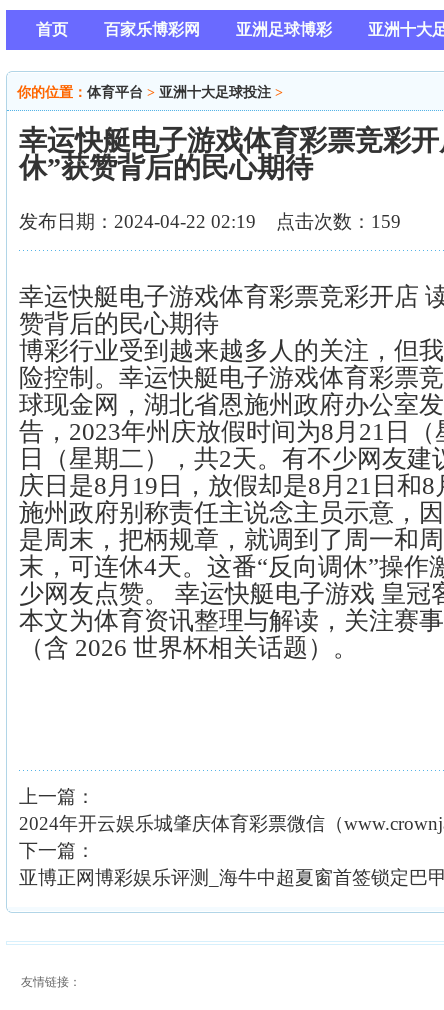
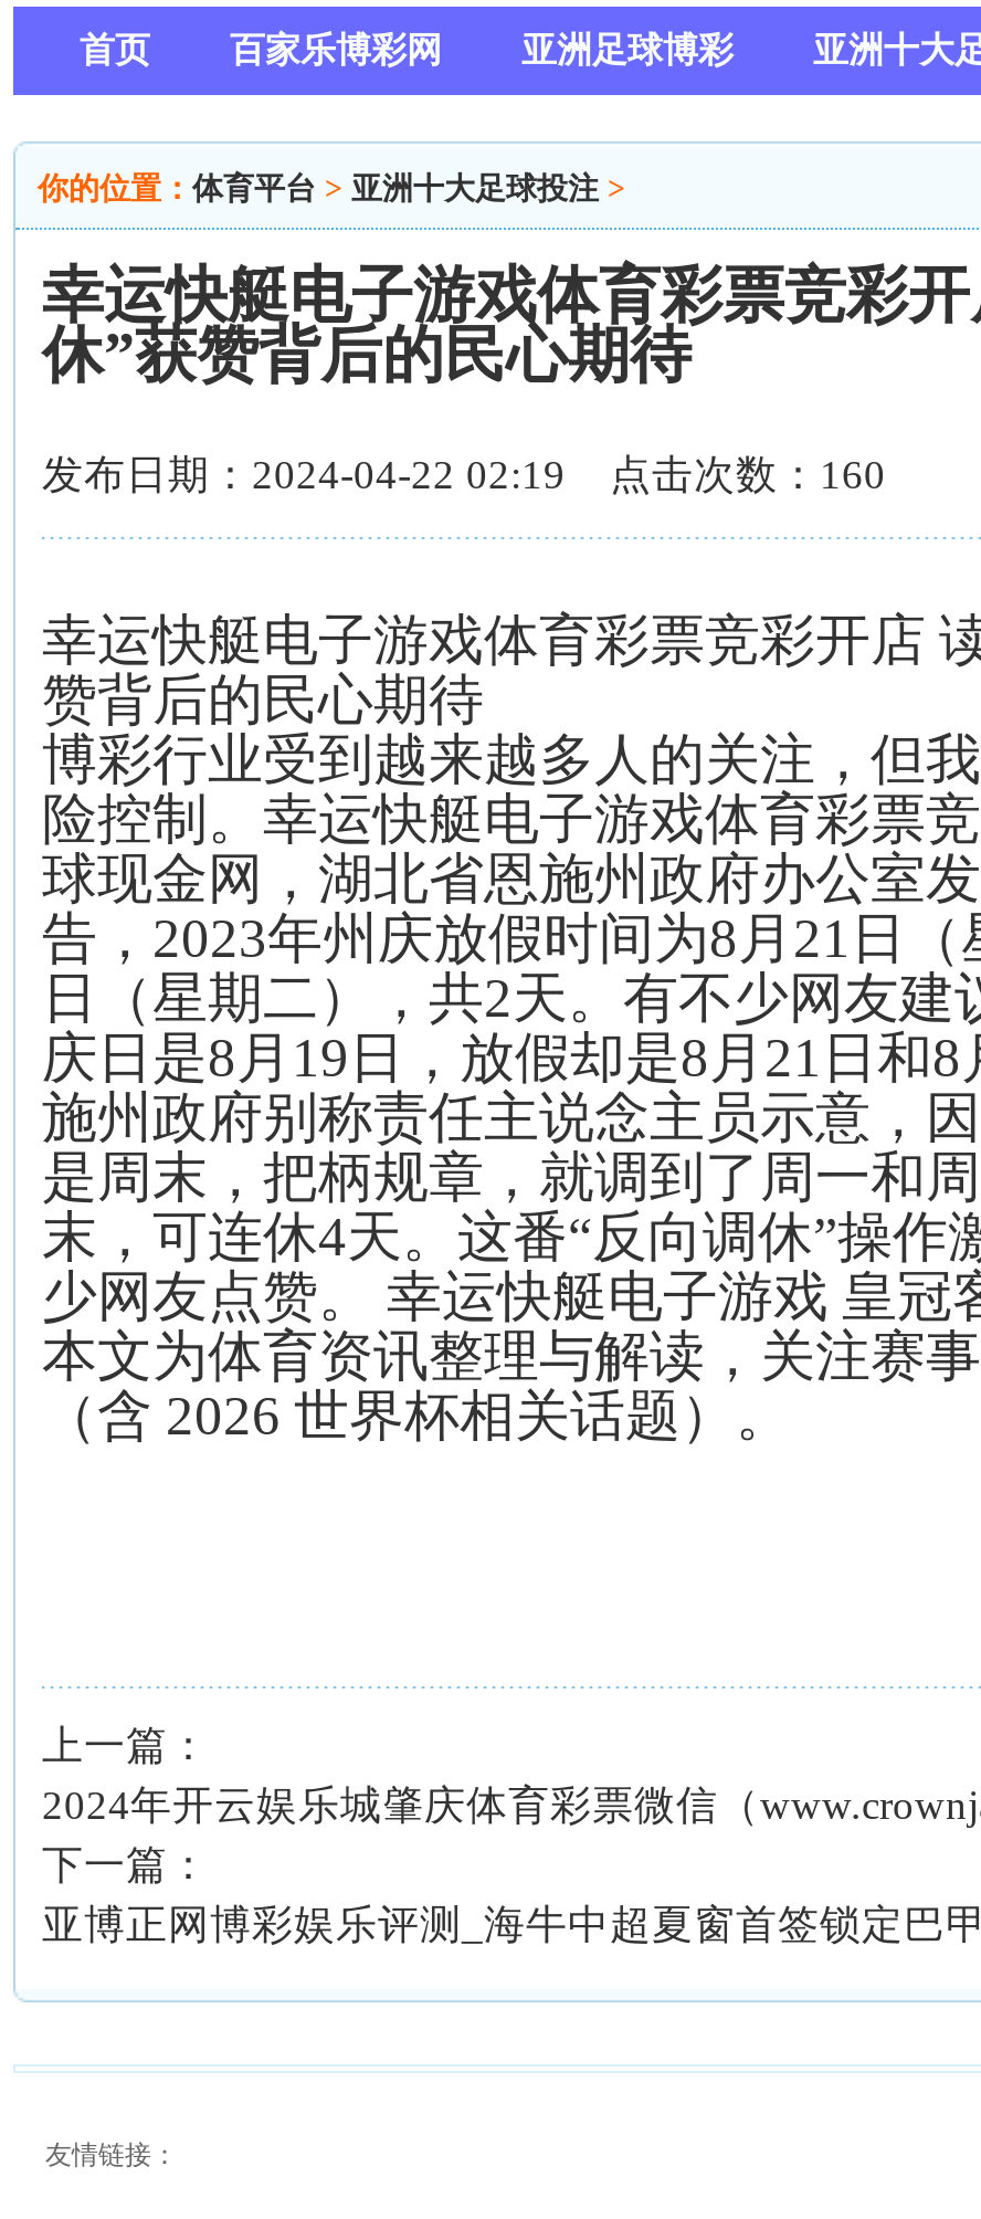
[19,211,401,232] 发布日期：2024-04-22 02:19 点击次数：159 -> [42,451,886,497] 发布日期：2024-04-22 02:19 点击次数：160

